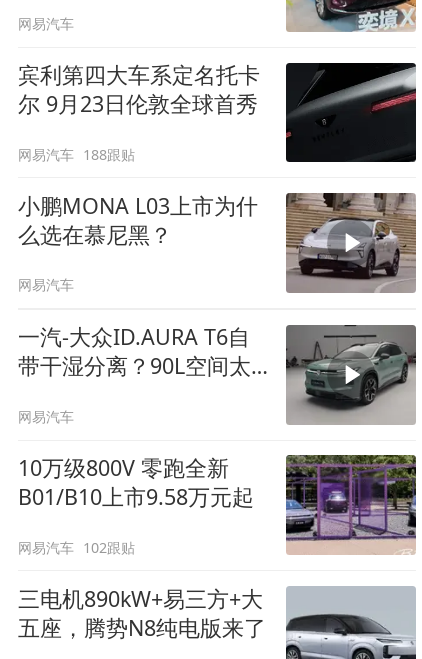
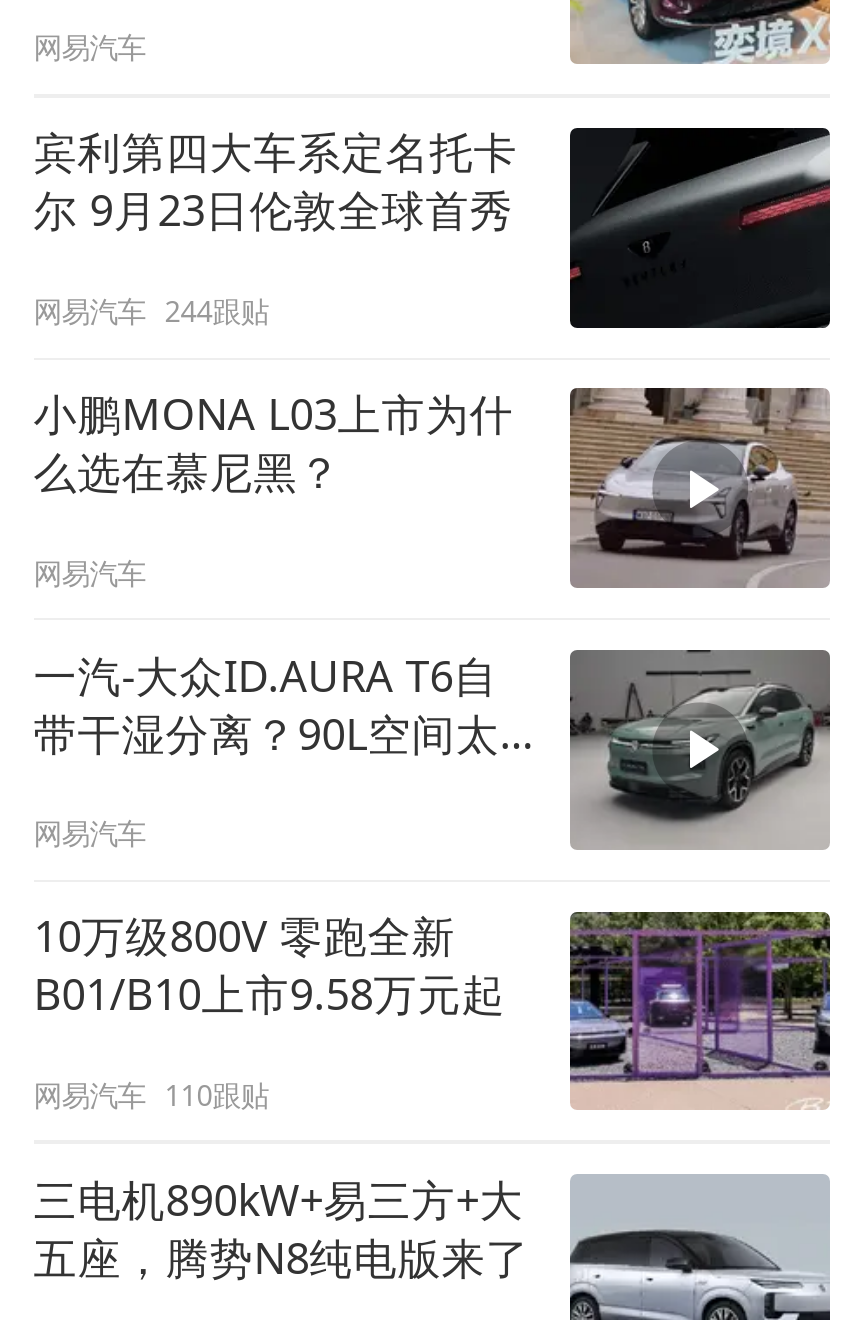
[18,145,135,164] 网易汽车 188跟贴 -> [33,291,269,329] 网易汽车 244跟贴
[18,538,135,557] 网易汽车 102跟贴 -> [33,1075,269,1113] 网易汽车 110跟贴

